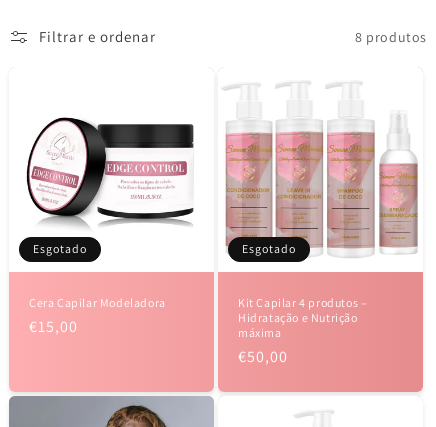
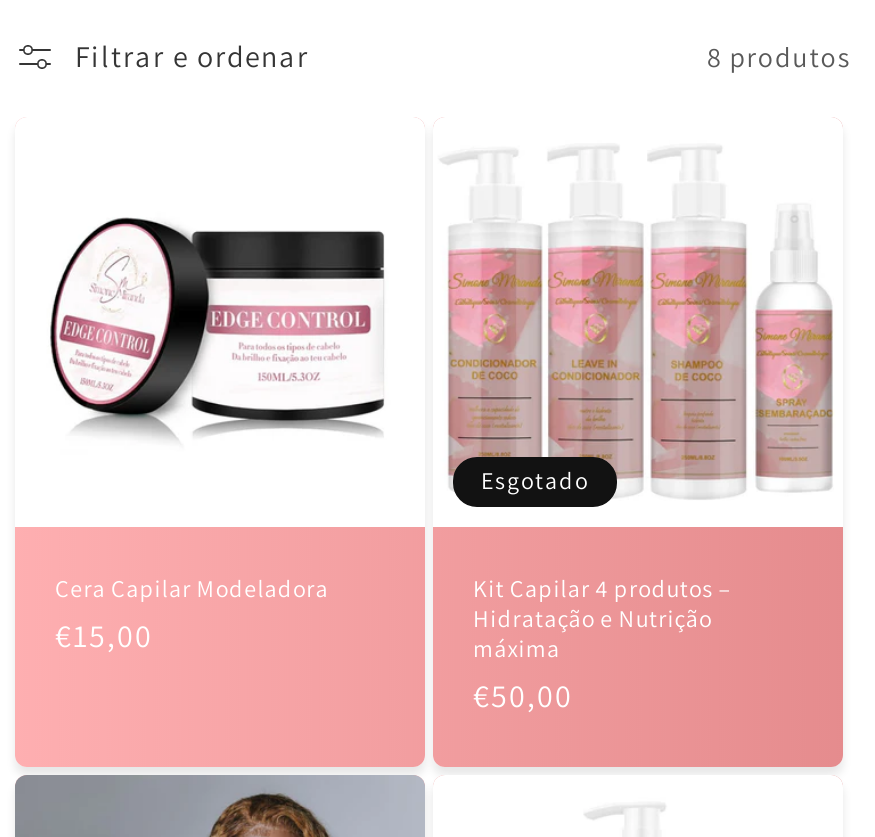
[33,241,87,256] Esgotado -> none

